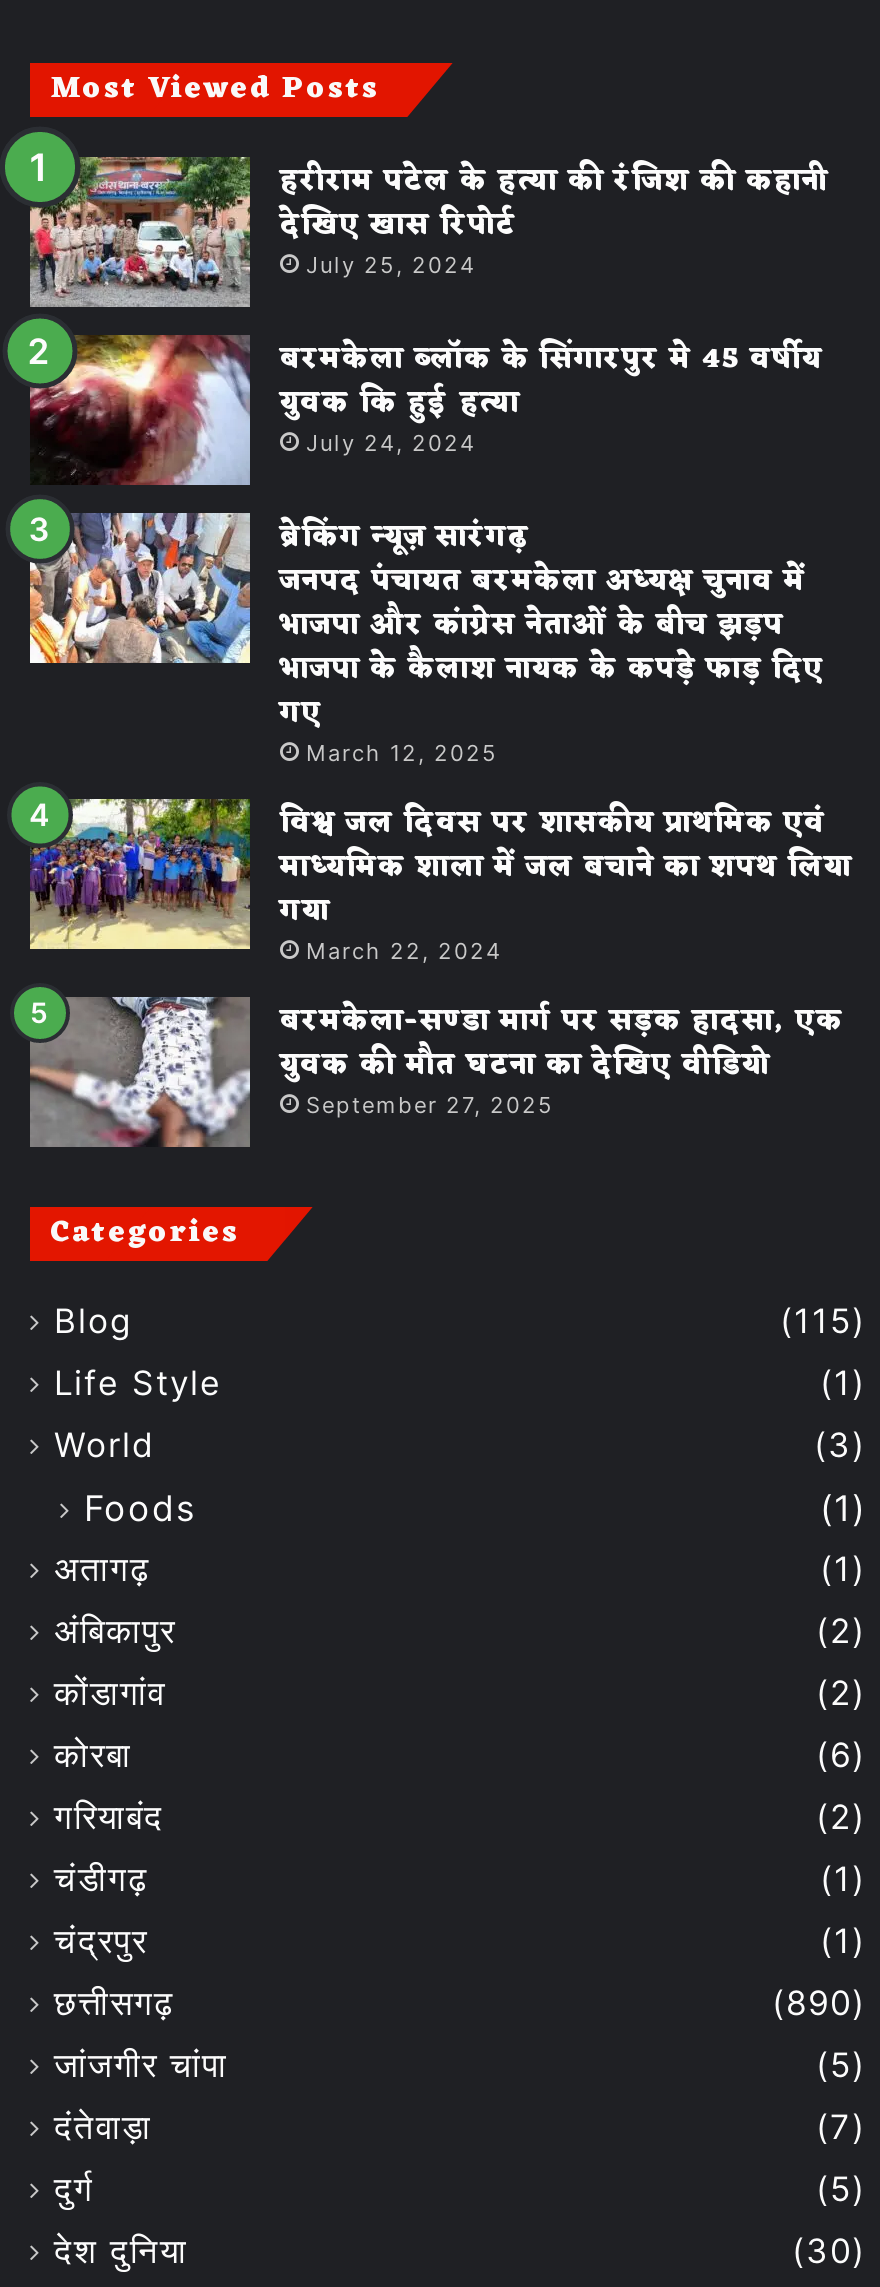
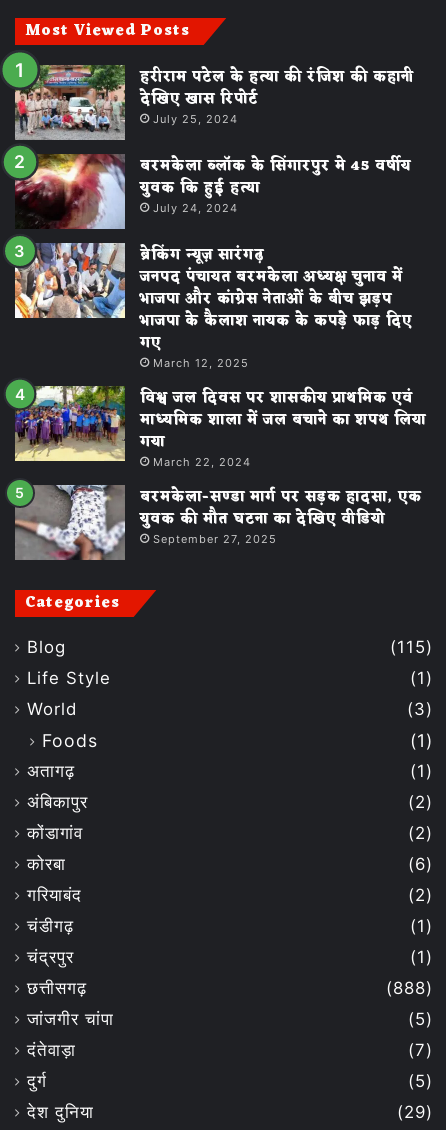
[772,1983,866,2023] (890) -> [386,978,433,998] (888)
[792,2231,866,2271] (30) -> [397,1102,433,1122] (29)

